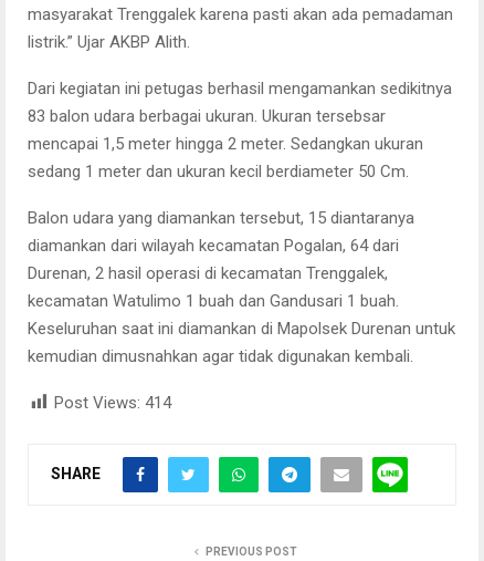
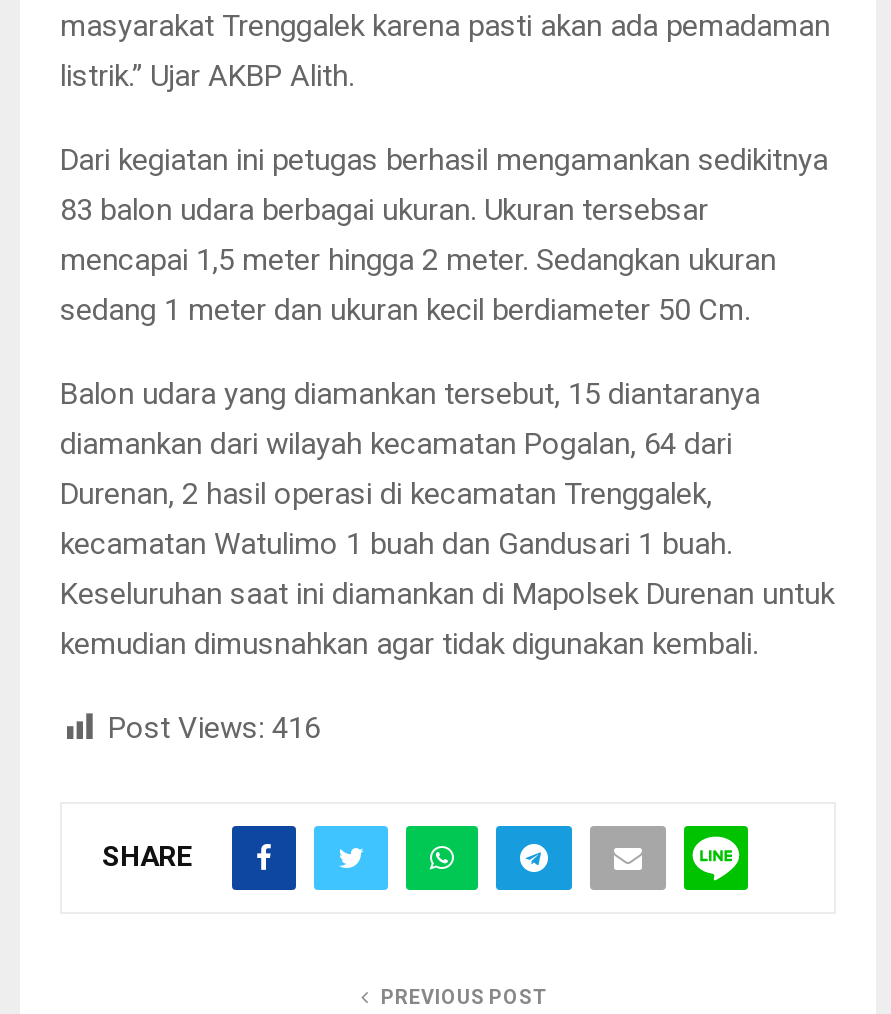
[54,393,171,413] Post Views: 414 -> [108,710,320,746] Post Views: 416

